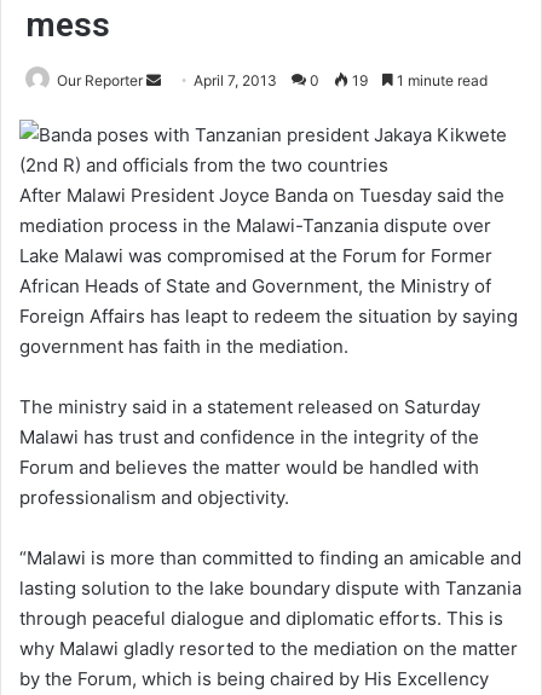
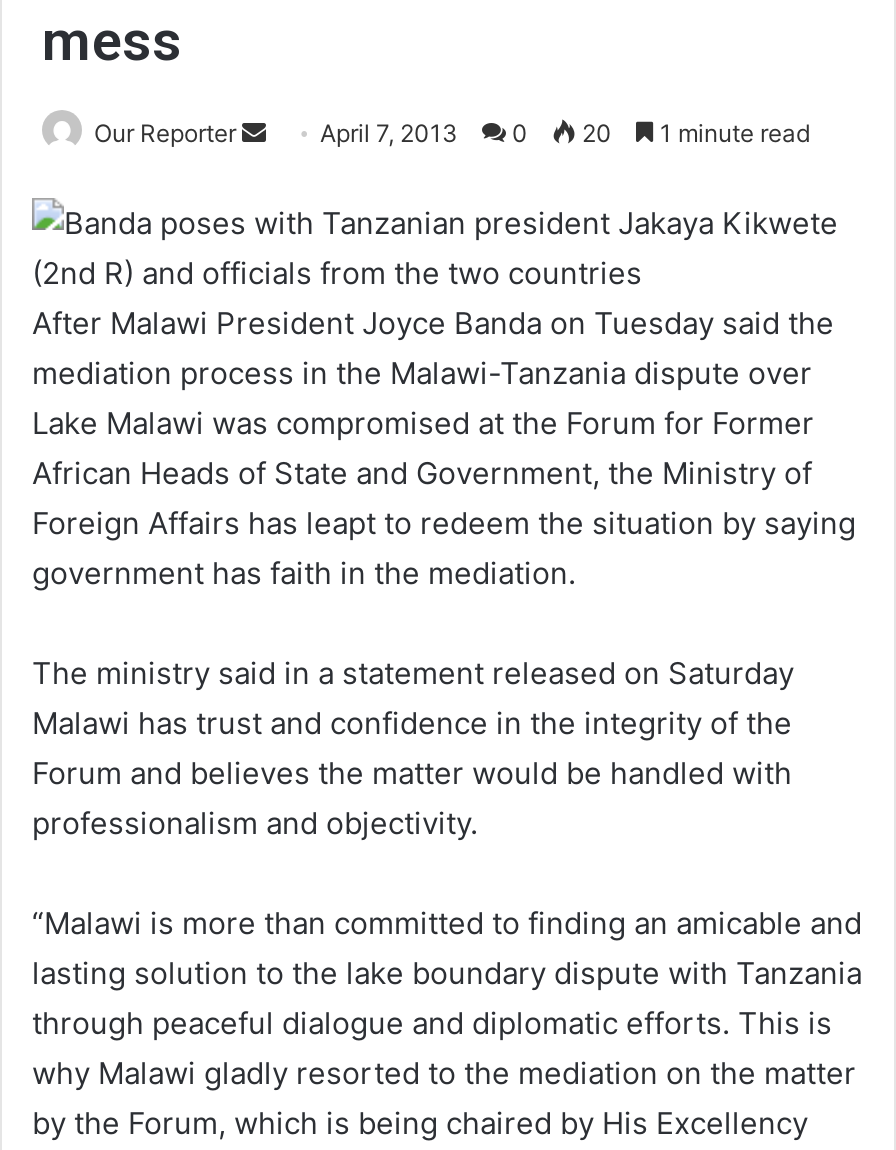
[348,71,368,89] 19 -> [576,117,612,147] 20

